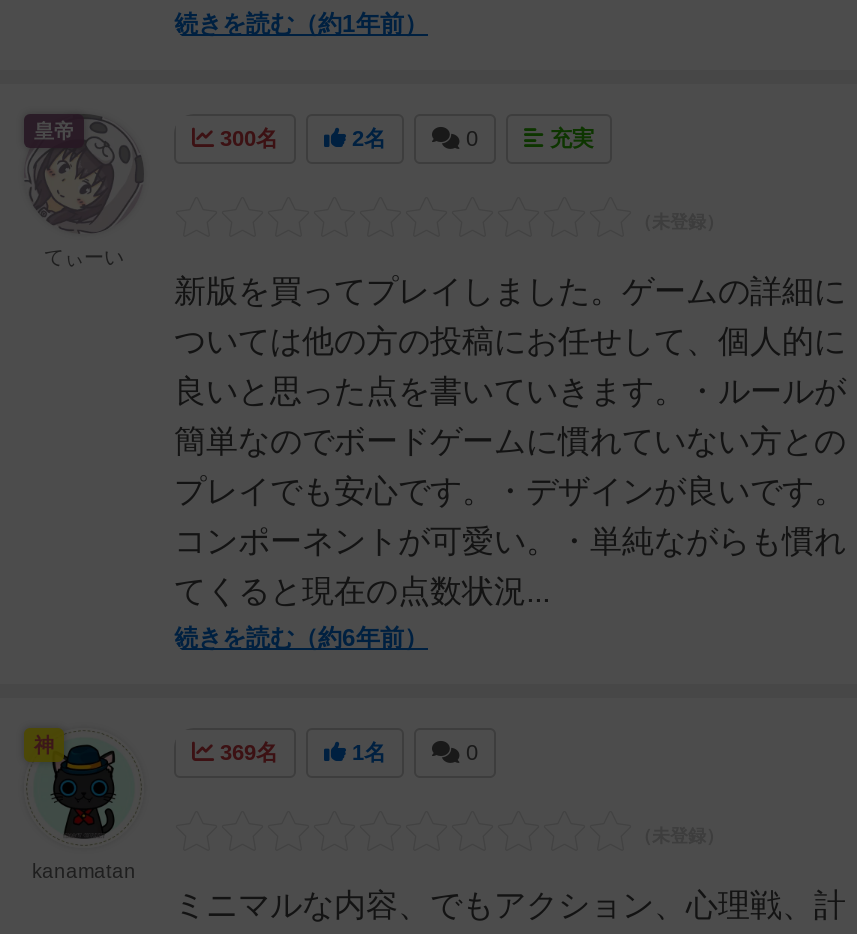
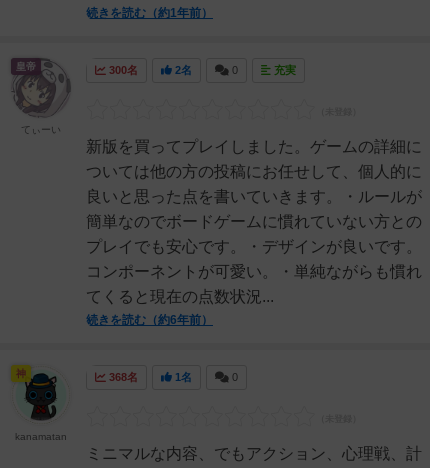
[220,740,278,764] 369名 -> [109,371,138,383] 368名

